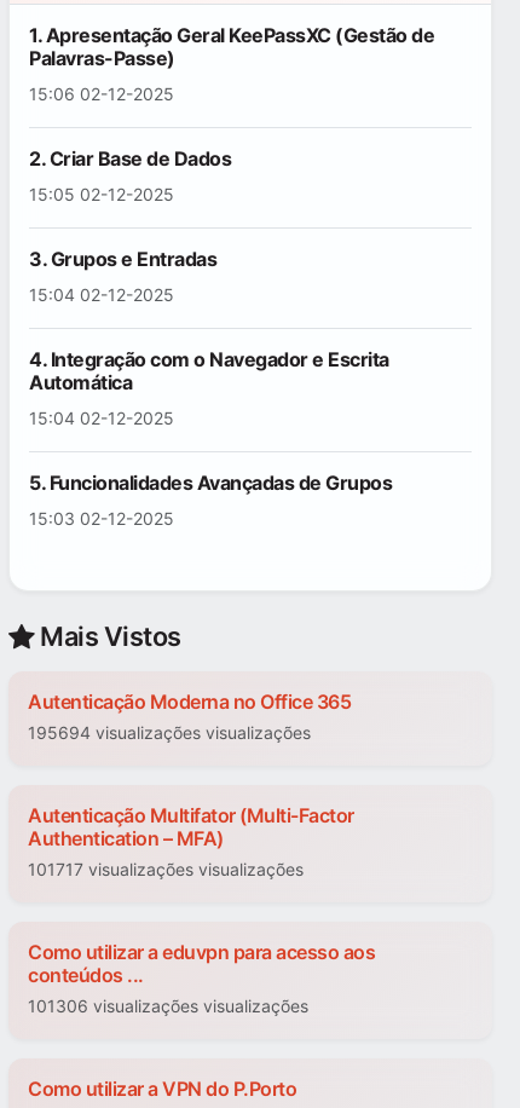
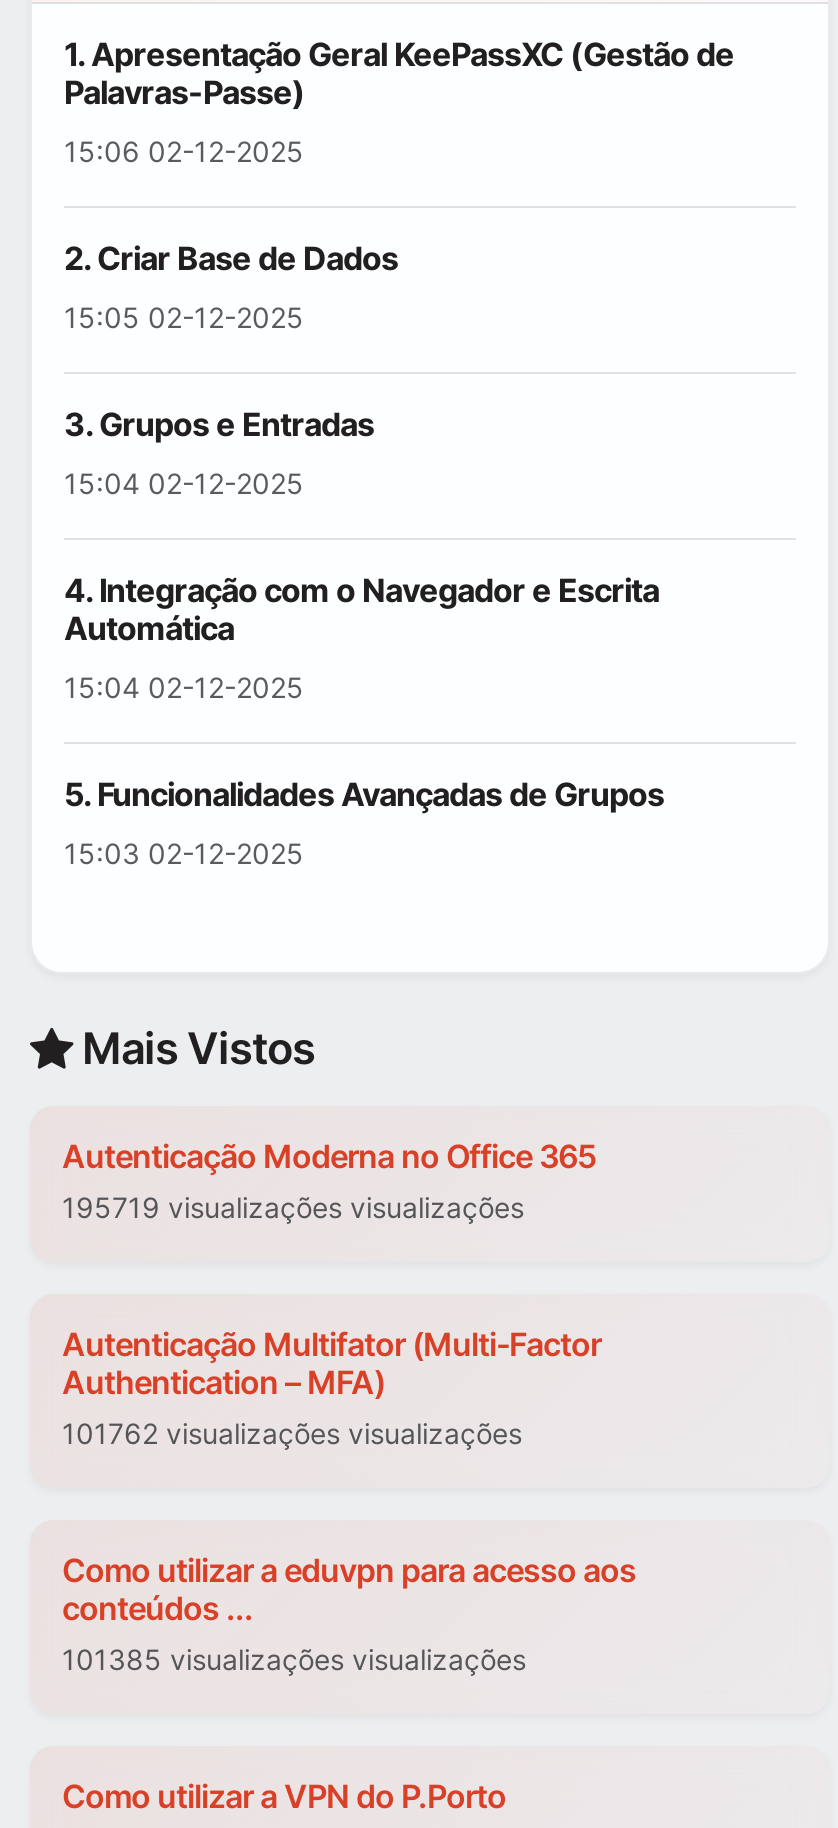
[28,723,311,743] 195694 visualizações visualizações -> [62,1191,524,1225] 195719 visualizações visualizações
[28,859,304,880] 101717 visualizações visualizações -> [62,1417,522,1451] 101762 visualizações visualizações
[28,996,308,1017] 101306 visualizações visualizações -> [62,1643,526,1677] 101385 visualizações visualizações

